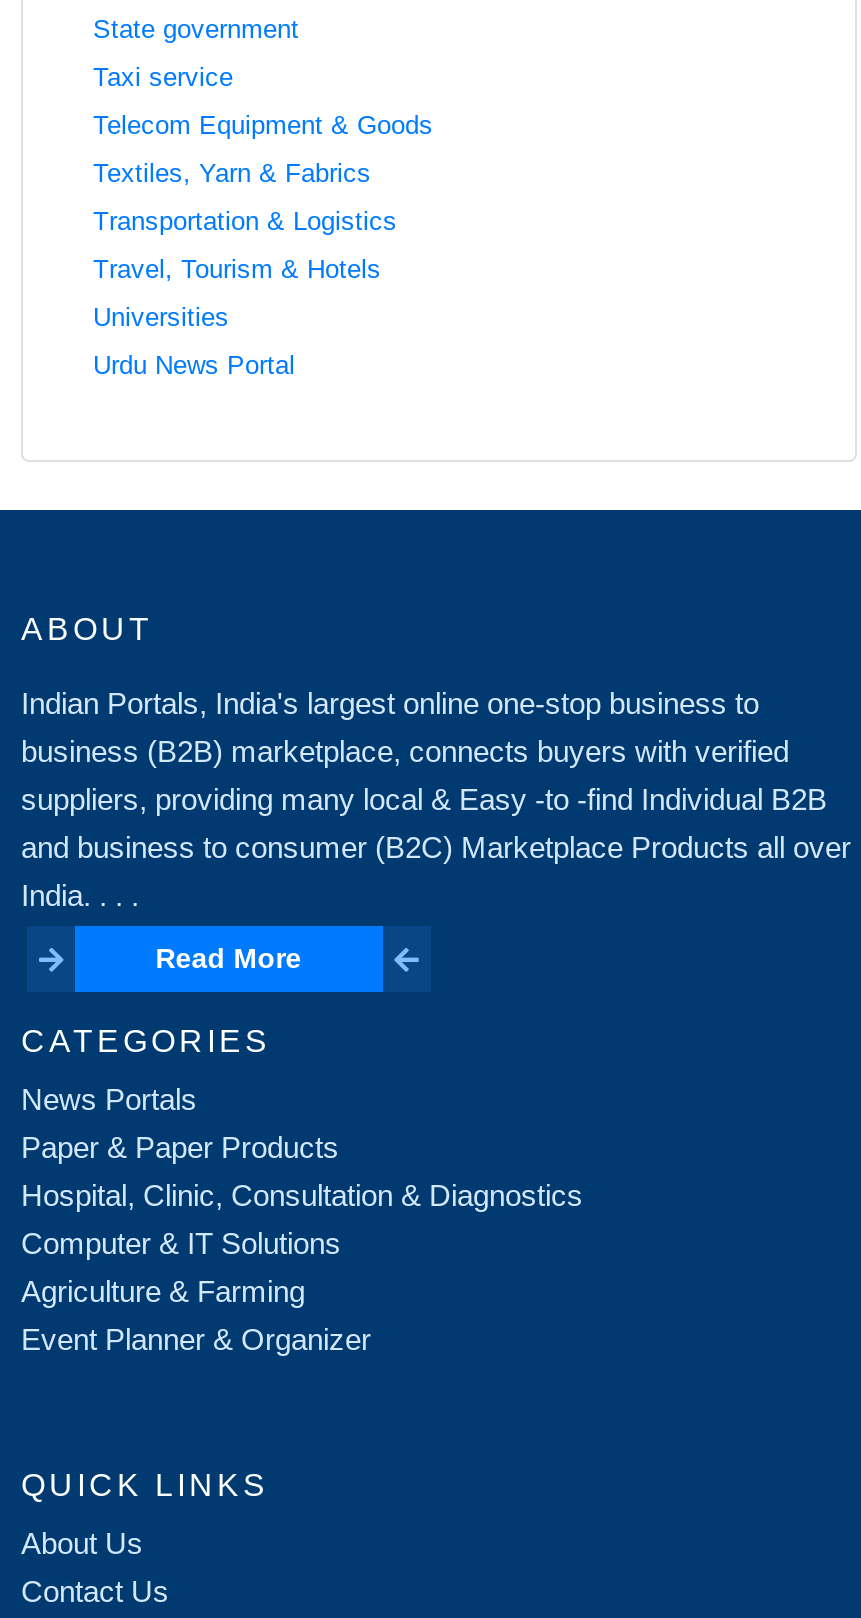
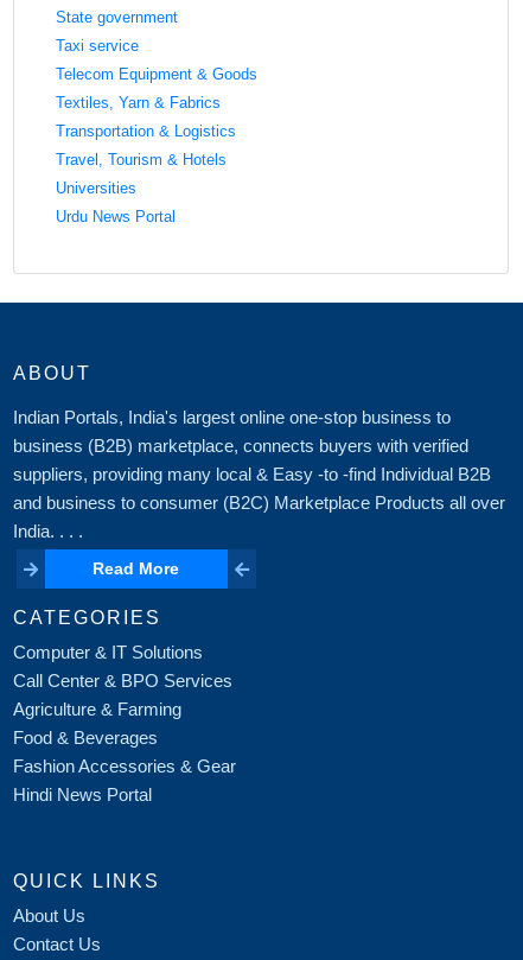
[21,1082,583,1212] News Portals | Paper & Paper Products | Hospital, Clinic, Consultation & Diagnostics -> none
moved [21,1226,341,1260] -> [13,642,203,662]: Computer & IT Solutions
none -> [13,670,232,691] Call Center & BPO Services
moved [21,1274,305,1308] -> [13,699,181,719]: Agriculture & Farming
[21,1322,371,1356] Event Planner & Organizer -> [13,727,236,805] Food & Beverages | Fashion Accessories & Gear | Hindi News Portal

